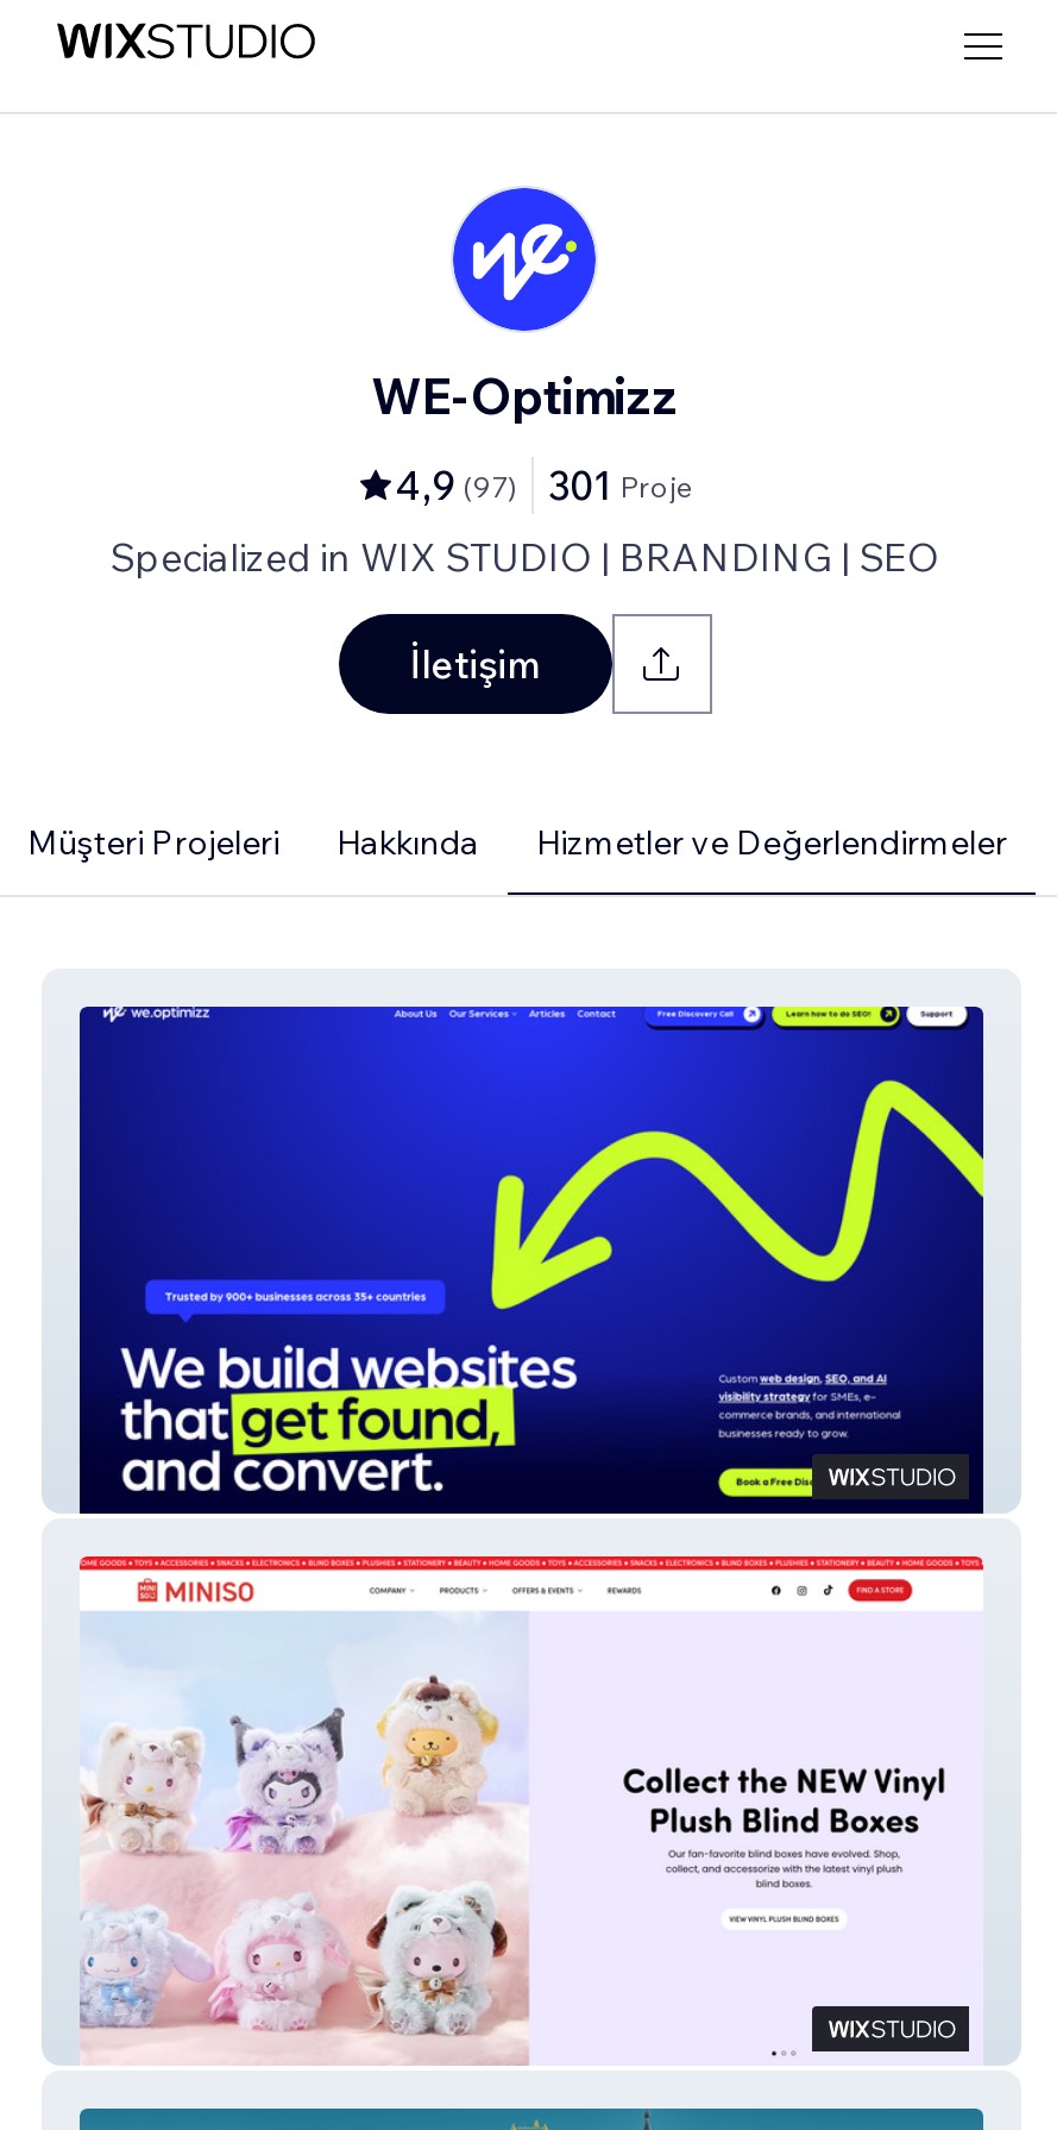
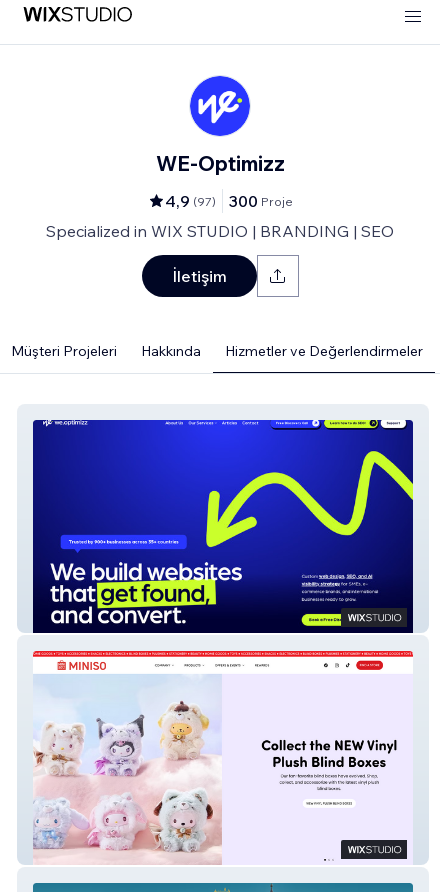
[396,462,696,509] 4,9 (97) 301 Proje -> [165,191,293,211] 4,9 (97) 300 Proje

